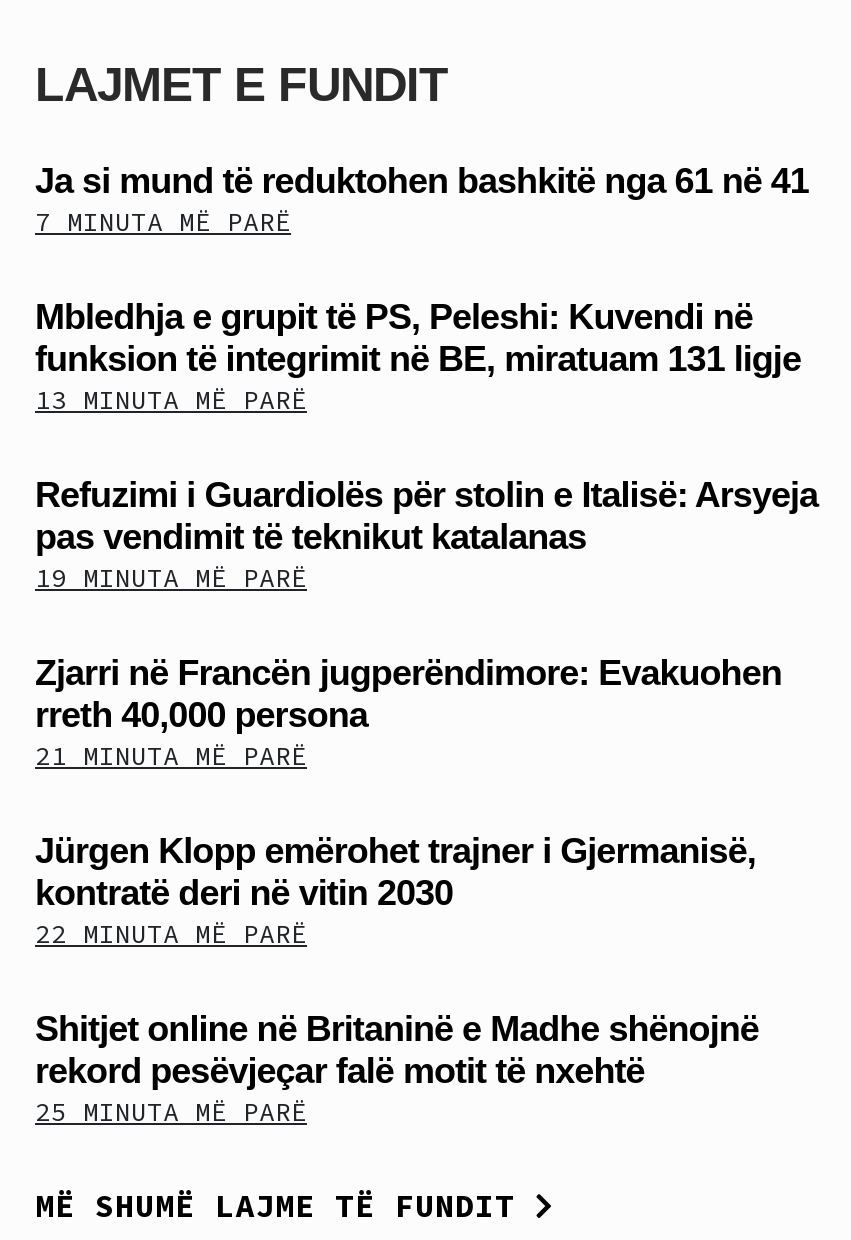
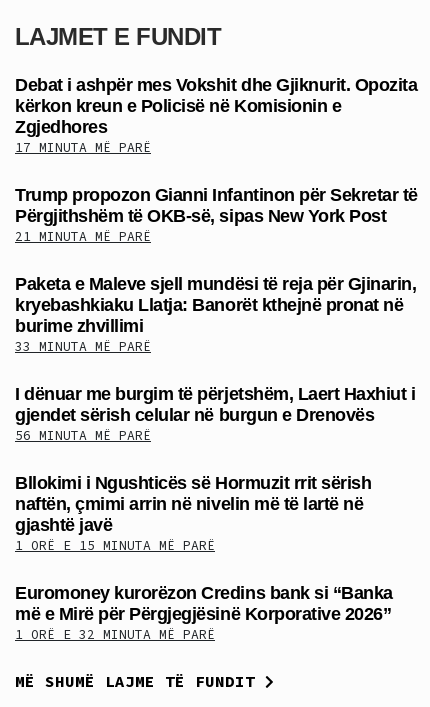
[35,161,818,735] Ja si mund të reduktohen bashkitë nga 61 në 41 | 7 MINUTA MË PARË | Mbledhja e grupit të PS, Peleshi: Kuvendi në | funksion të integrimit në BE, miratuam 131 ligje | 13 MINUTA MË PARË | Refuzimi i Guardiolës për stolin e Italisë: Arsyeja | pas vendimit të teknikut katalanas | 19 MINUTA MË PARË | Zjarri në Francën jugperëndimore: Evakuohen | rreth 40,000 persona -> [15,75,418,226] Debat i ashpër mes Vokshit dhe Gjiknurit. Opozita | kërkon kreun e Policisë në Komisionin e | Zgjedhores | 17 MINUTA MË PARË | Trump propozon Gianni Infantinon për Sekretar të | Përgjithshëm të OKB-së, sipas New York Post
moved [35,739,307,773] -> [15,228,151,245]: 21 MINUTA MË PARË
[35,831,759,1129] Jürgen Klopp emërohet trajner i Gjermanisë, | kontratë deri në vitin 2030 | 22 MINUTA MË PARË | Shitjet online në Britaninë e Madhe shënojnë | rekord pesëvjeçar falë motit të nxehtë | 25 MINUTA MË PARË -> [15,274,416,643] Paketa e Maleve sjell mundësi të reja për Gjinarin, | kryebashkiaku Llatja: Banorët kthejnë pronat në | burime zhvillimi | 33 MINUTA MË PARË | I dënuar me burgim të përjetshëm, Laert Haxhiut i | gjendet sërish celular në burgun e Drenovës | 56 MINUTA MË PARË | Bllokimi i Ngushticës së Hormuzit rrit sërish | naftën, çmimi arrin në nivelin më të lartë në | gjashtë javë | 1 ORË E 15 MINUTA MË PARË | Euromoney kurorëzon Credins bank si “Banka | më e Mirë për Përgjegjësinë Korporative 2026” | 1 ORË E 32 MINUTA MË PARË

